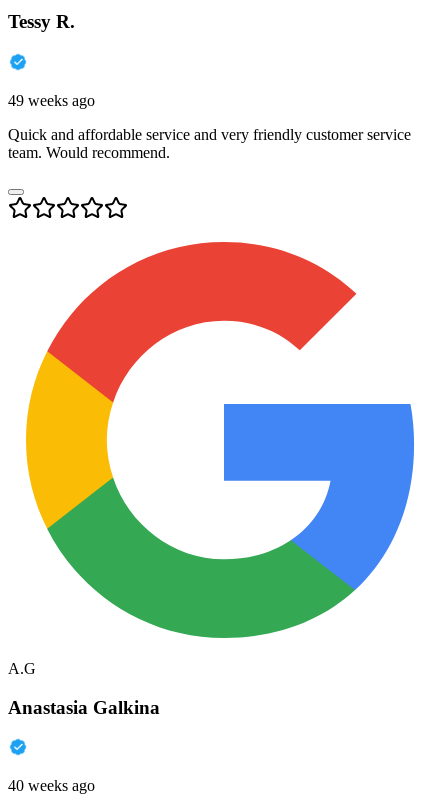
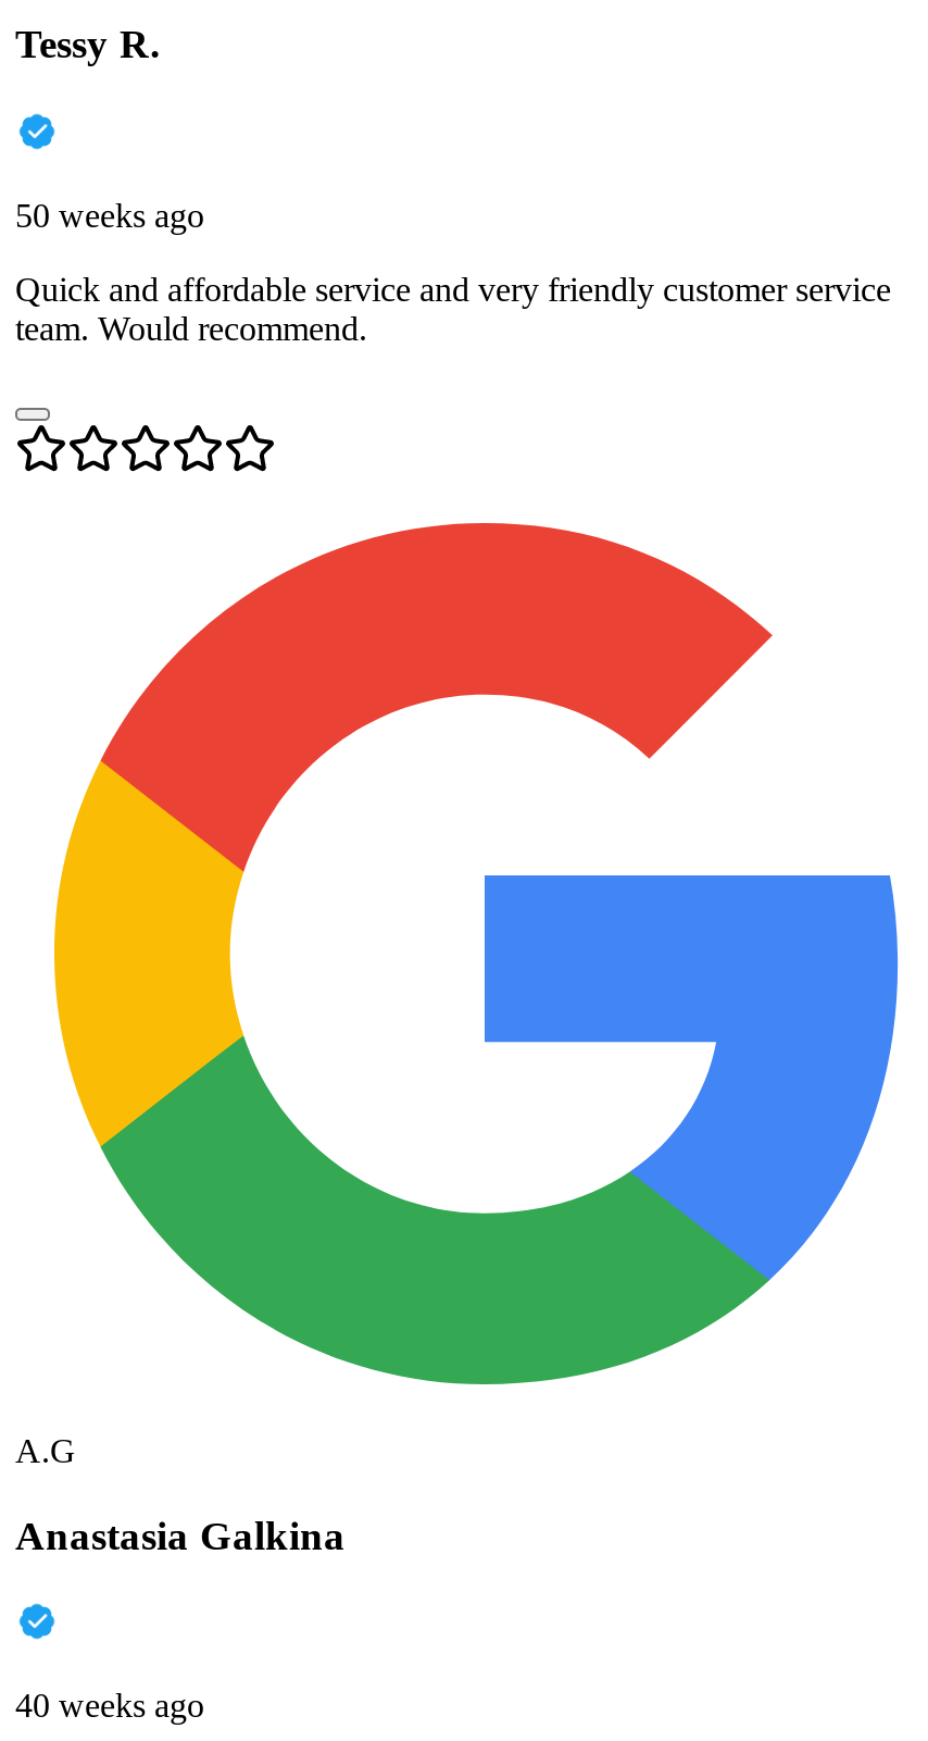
[8,92,95,109] 49 weeks ago -> [15,197,204,234] 50 weeks ago

